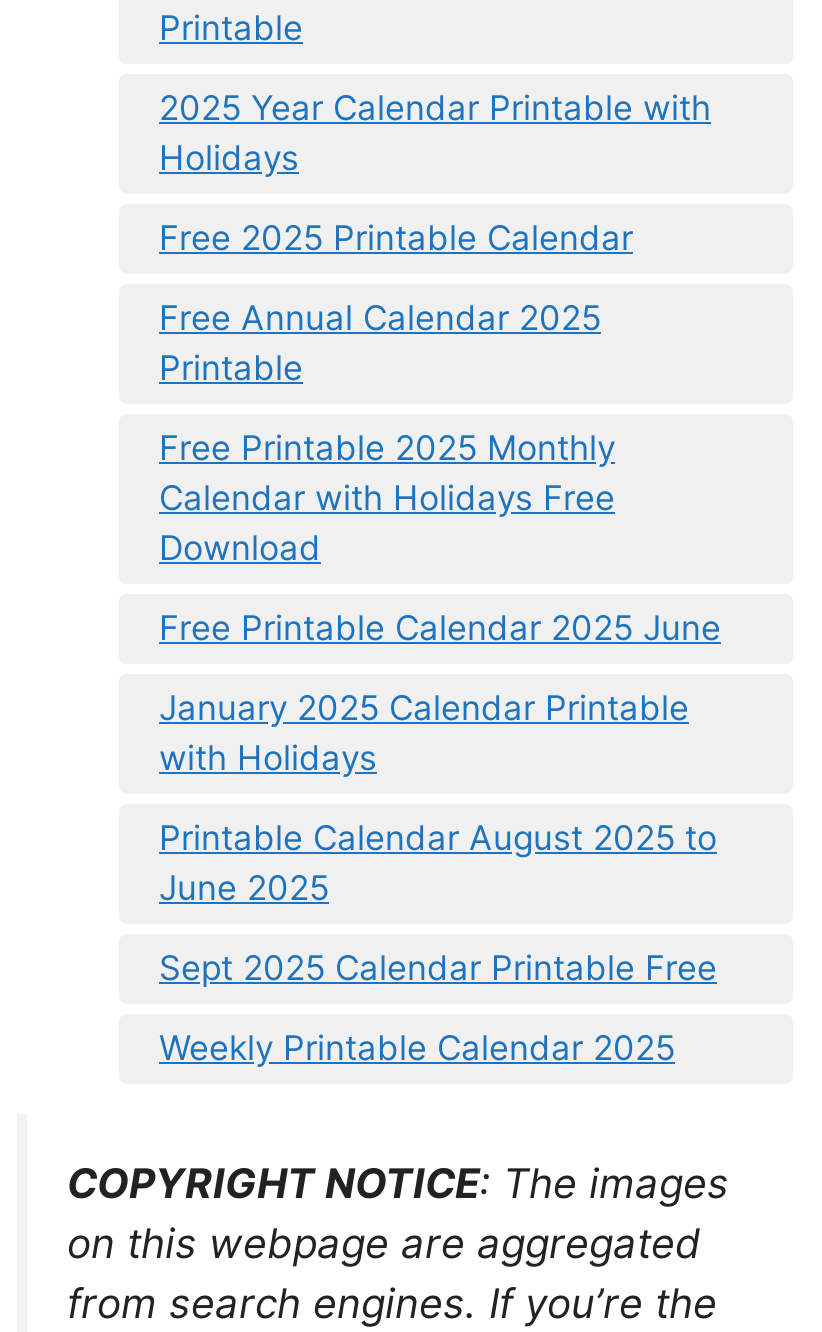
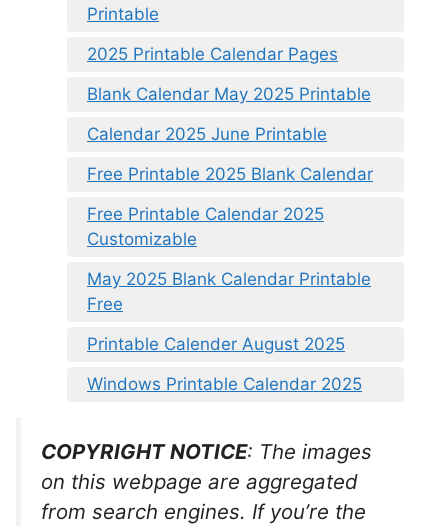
[159,88,721,1068] 2025 Year Calendar Printable with | Holidays | Free 2025 Printable Calendar | Free Annual Calendar 2025 | Printable | Free Printable 2025 Monthly | Calendar with Holidays Free | Download | Free Printable Calendar 2025 June | January 2025 Calendar Printable | with Holidays | Printable Calendar August 2025 to | June 2025 | Sept 2025 Calendar Printable Free | Weekly Printable Calendar 2025 -> [87,44,373,394] 2025 Printable Calendar Pages | Blank Calendar May 2025 Printable | Calendar 2025 June Printable | Free Printable 2025 Blank Calendar | Free Printable Calendar 2025 | Customizable | May 2025 Blank Calendar Printable | Free | Printable Calender August 2025 | Windows Printable Calendar 2025

